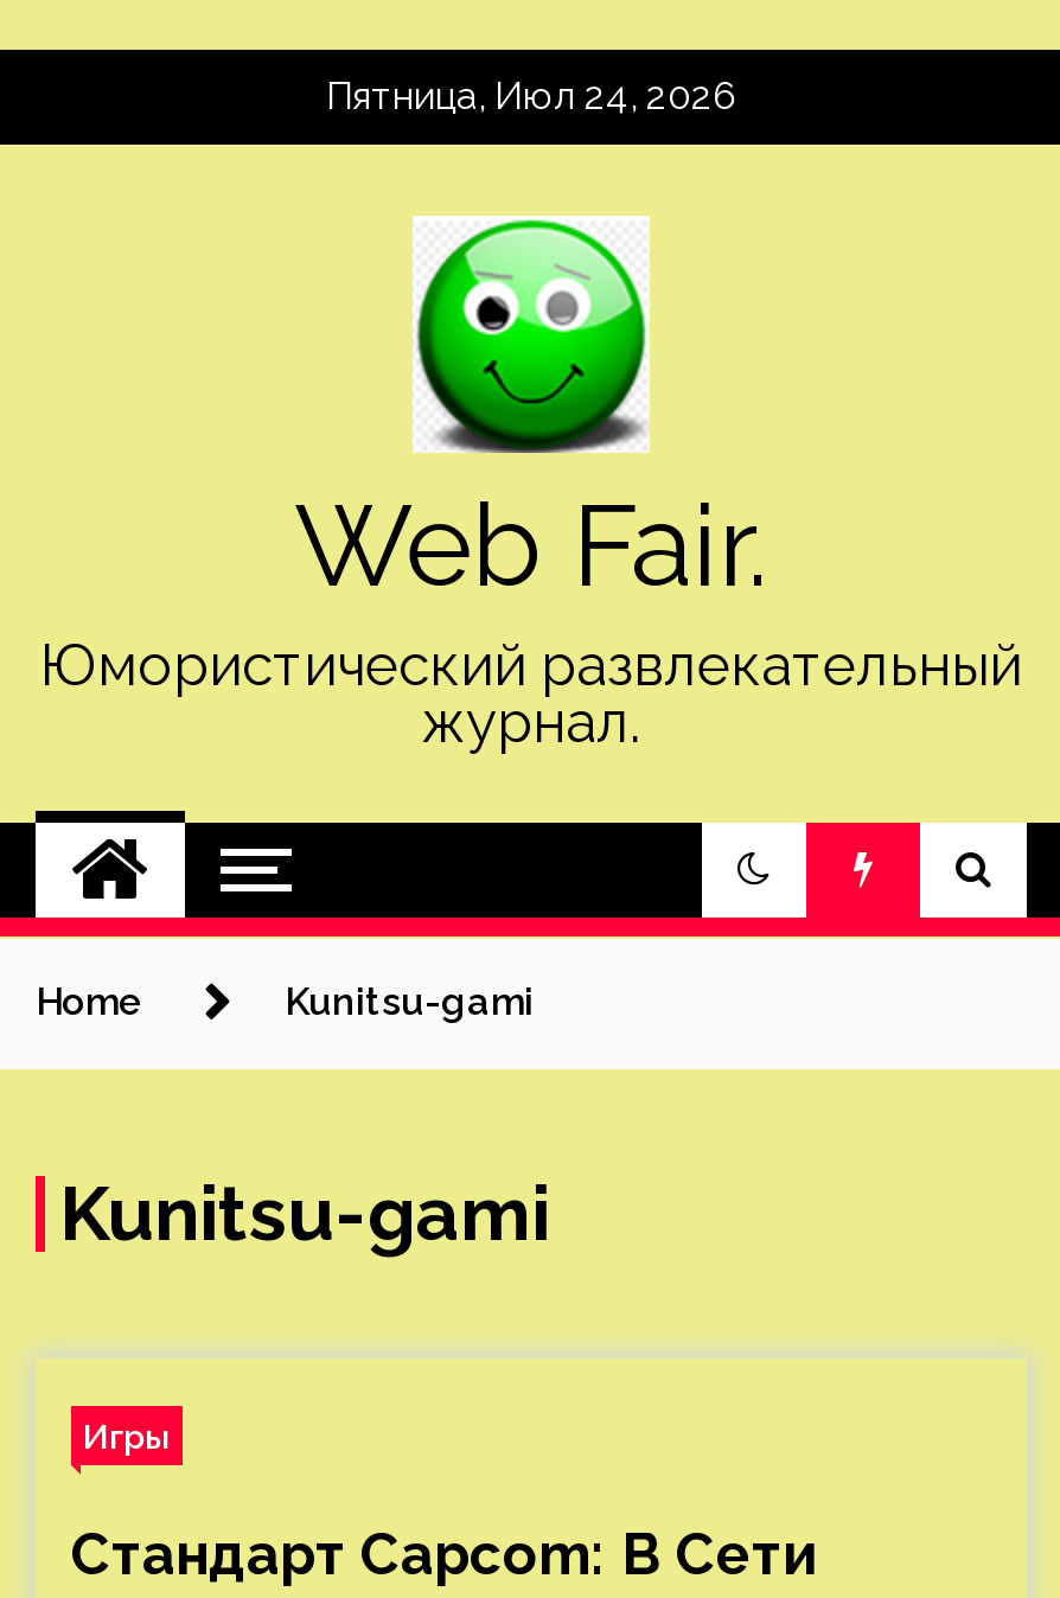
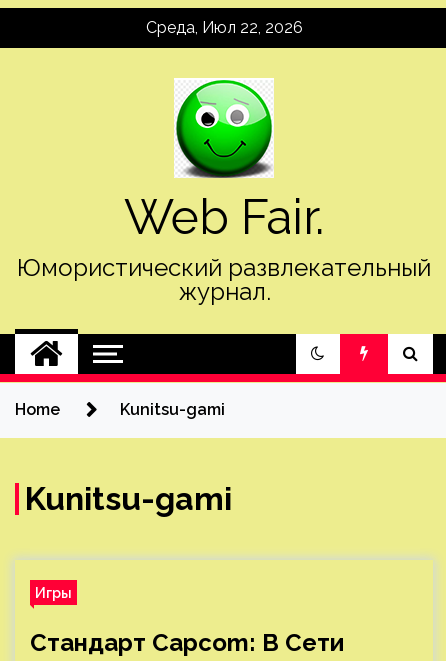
[326,73,736,119] Пятница, Июл 24, 2026 -> [145,18,302,37] Среда, Июл 22, 2026

